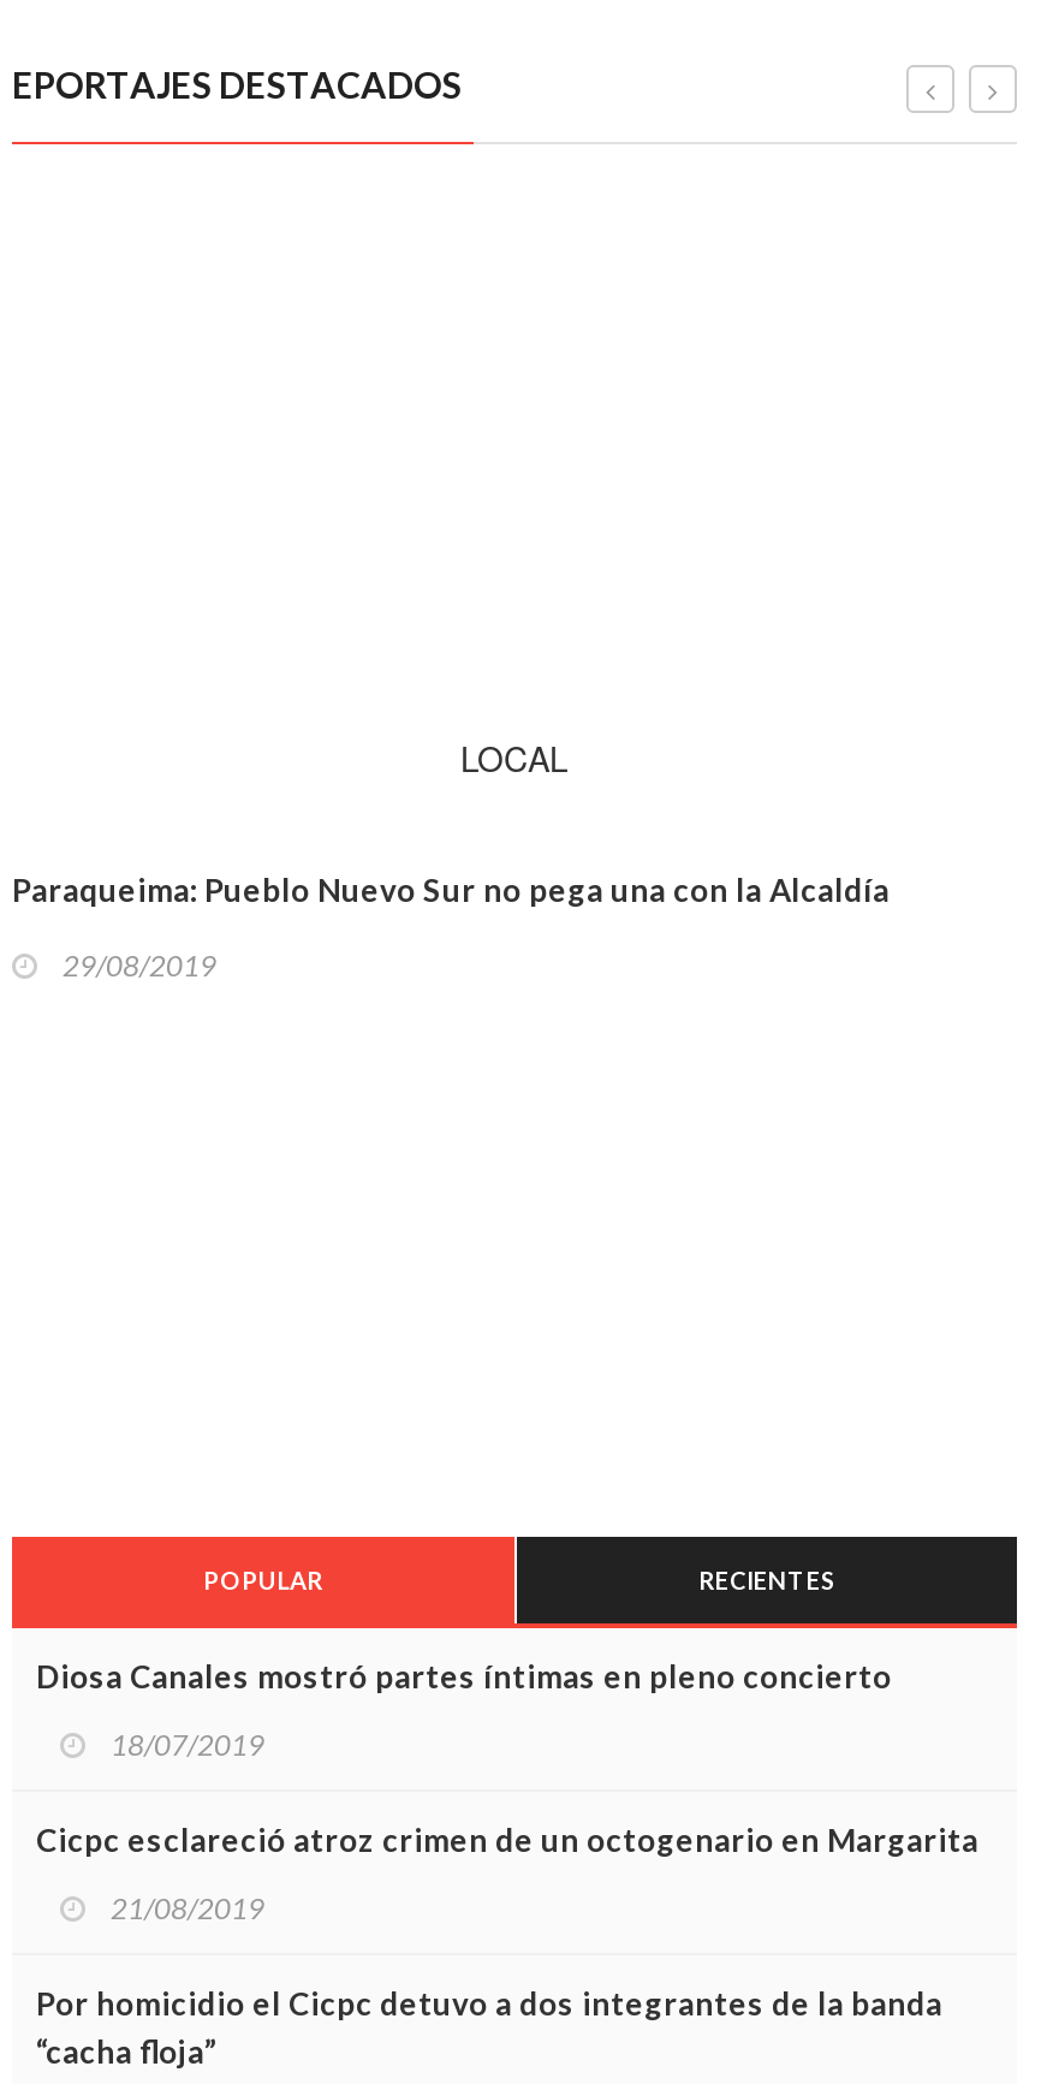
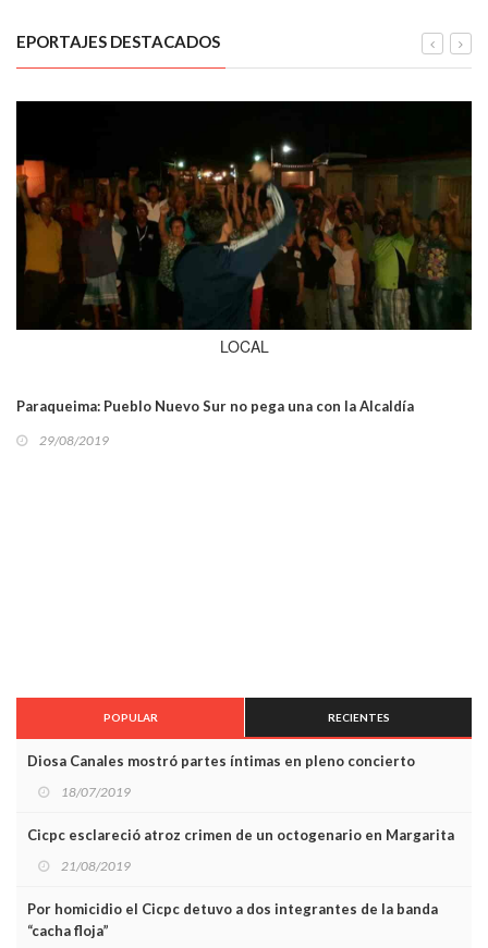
none -> [15,100,473,331] [image]

